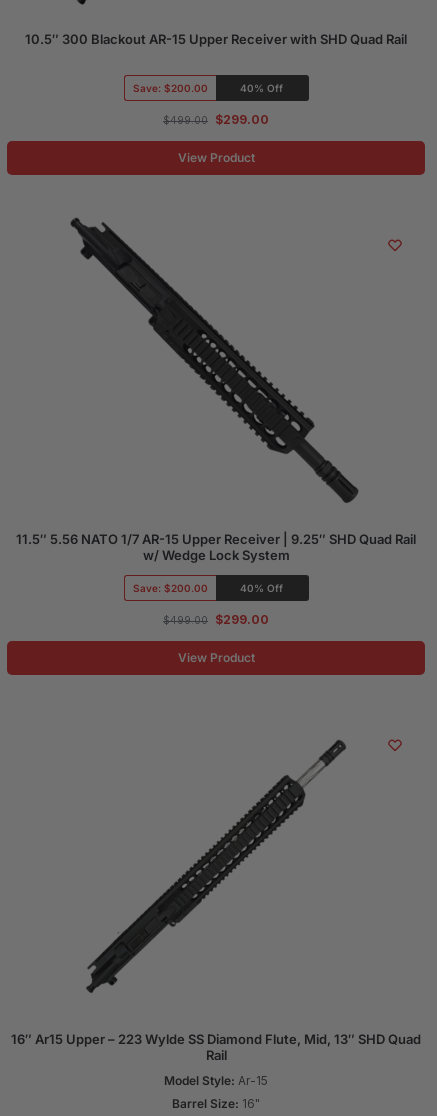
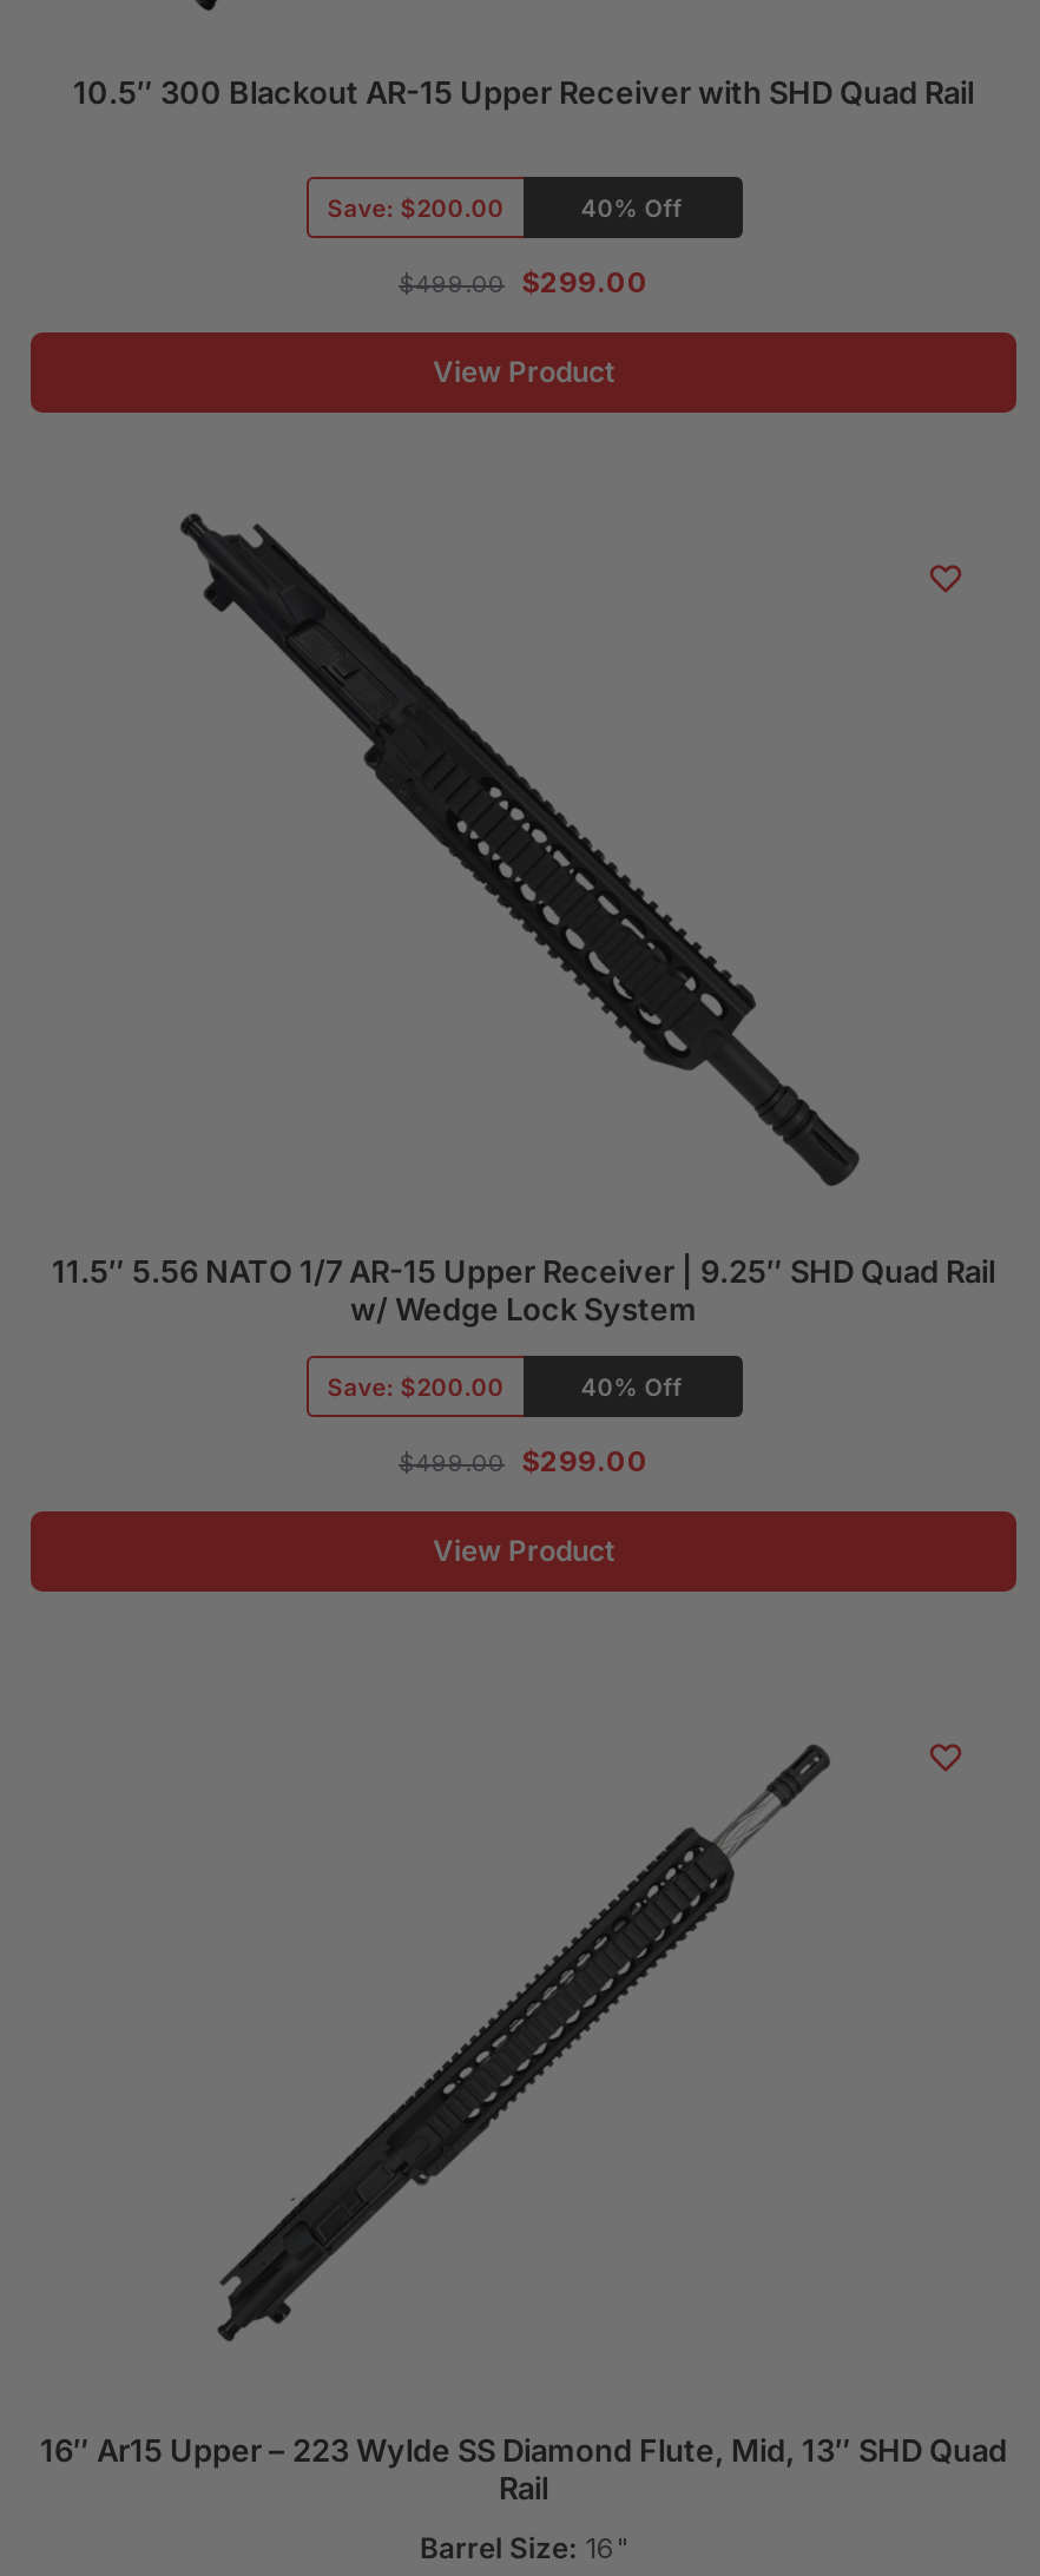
[164,1073,268,1088] Model Style: Ar-15 -> none

